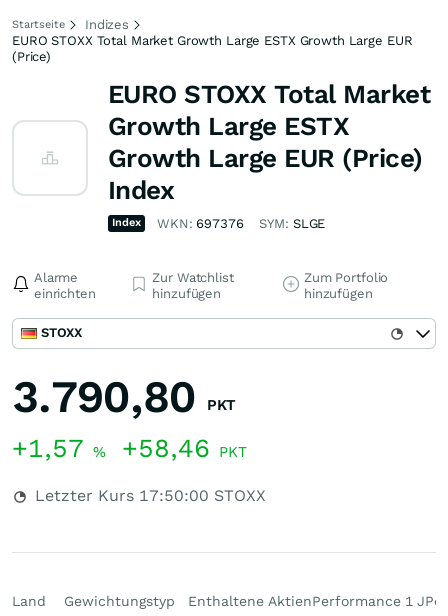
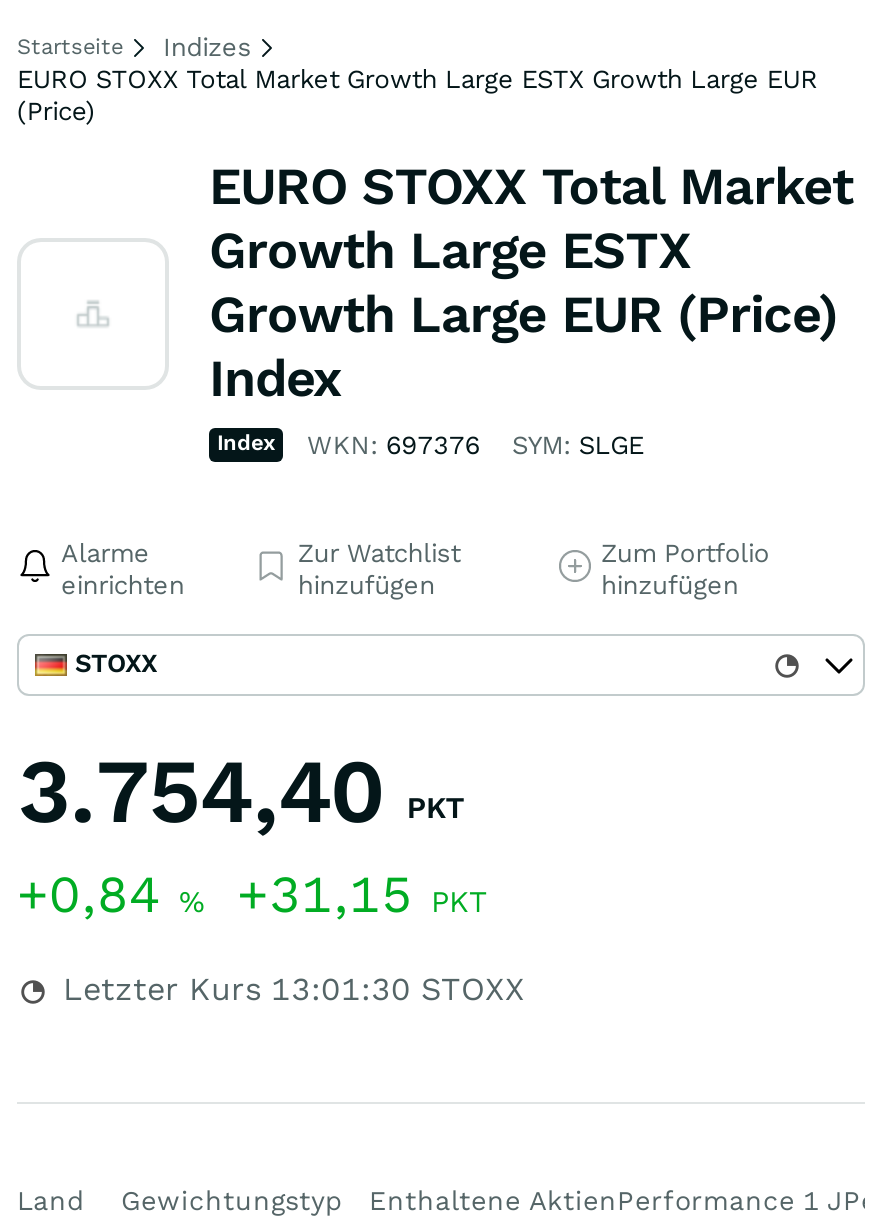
[12,370,236,423] 3.790,80 PKT -> [17,738,465,844] 3.754,40 PKT
[12,433,247,463] +1,57% +58,46 PKT -> [17,864,487,924] +0,84% +31,15 PKT
[30,486,266,505] Letzter Kurs 17:50:00 STOXX -> [53,970,525,1008] Letzter Kurs 13:01:30 STOXX

